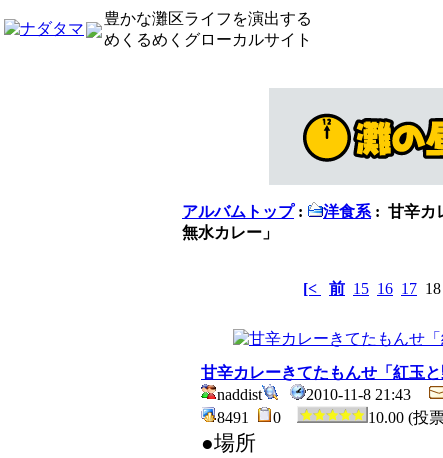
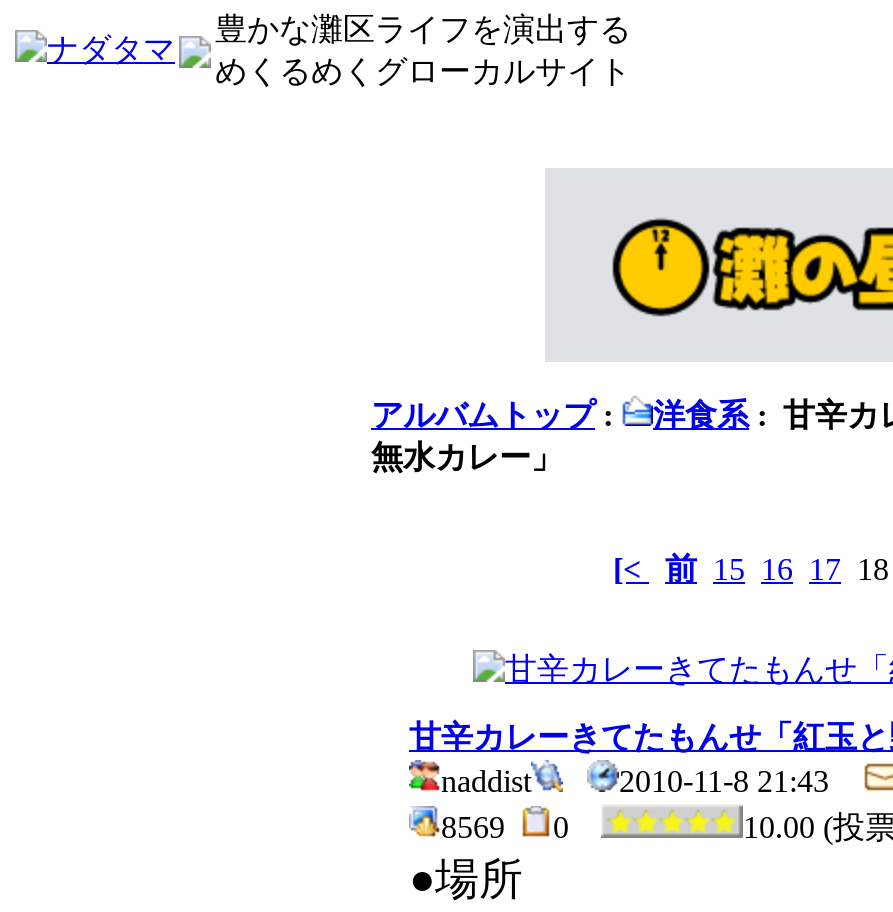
[217,409,257,426] 8491 -> [441,810,521,844] 8569

